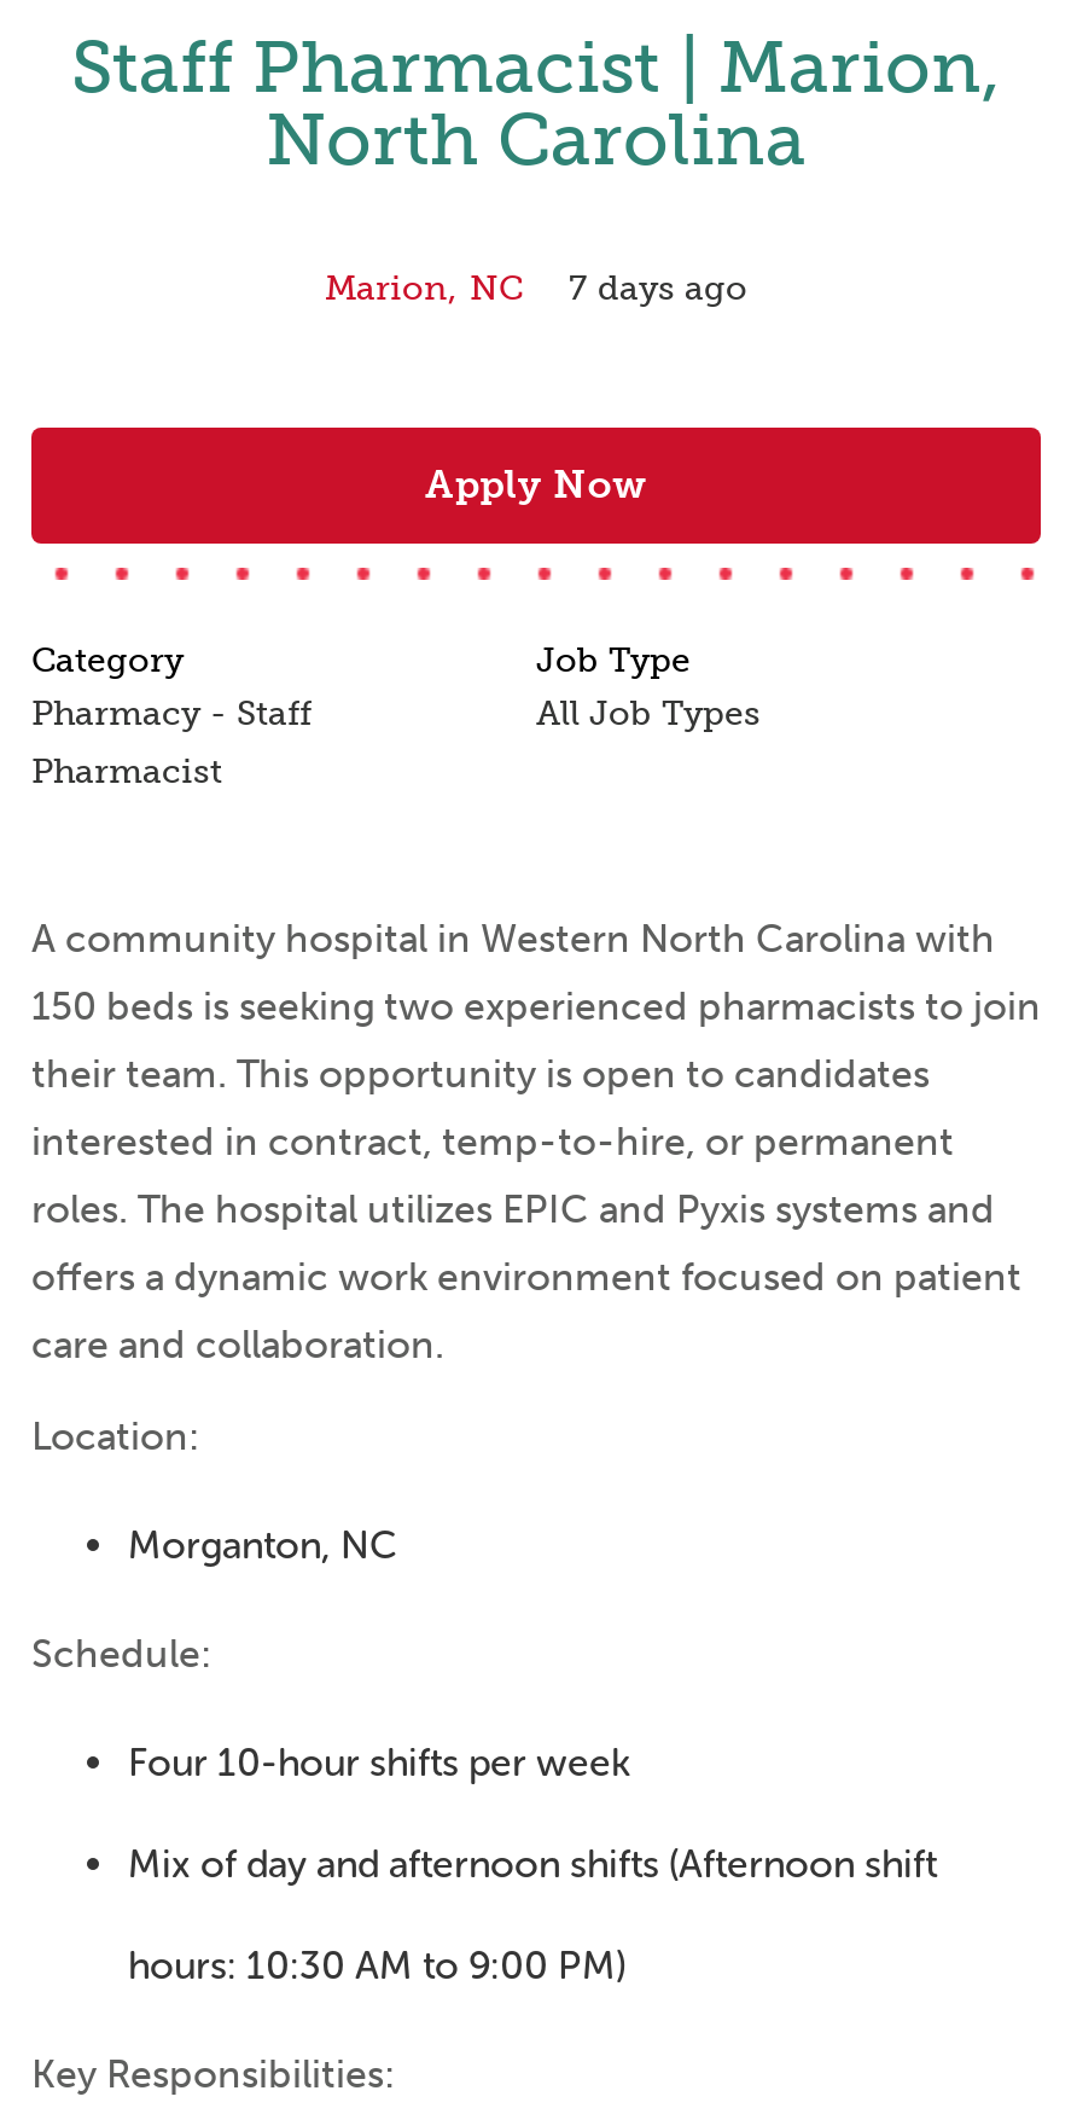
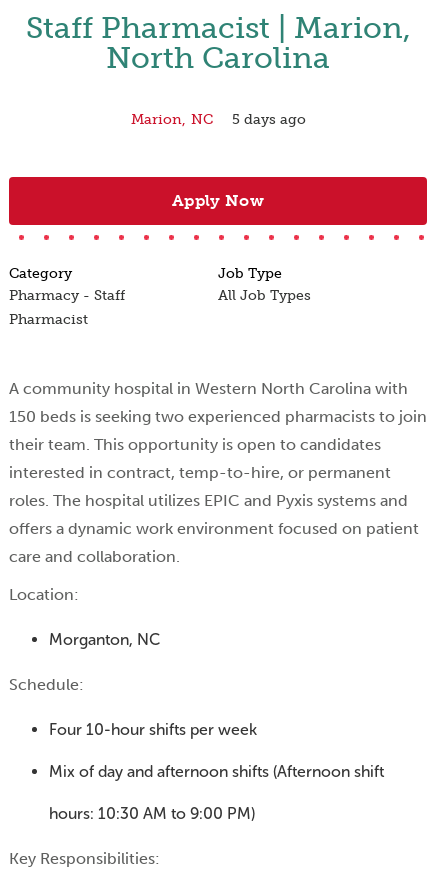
[325,268,747,309] Marion, NC 7 days ago -> [130,111,305,128] Marion, NC 5 days ago

